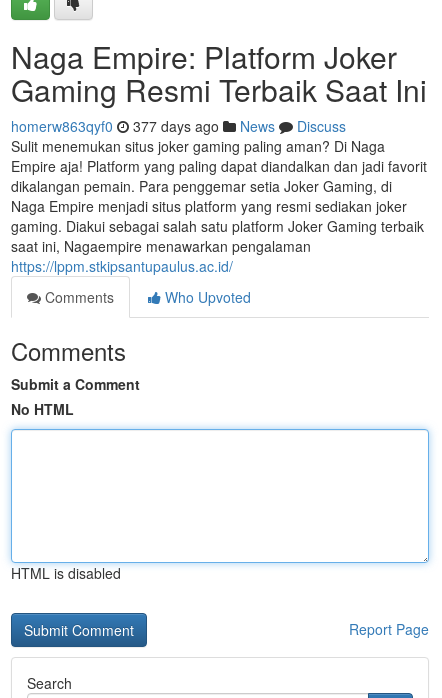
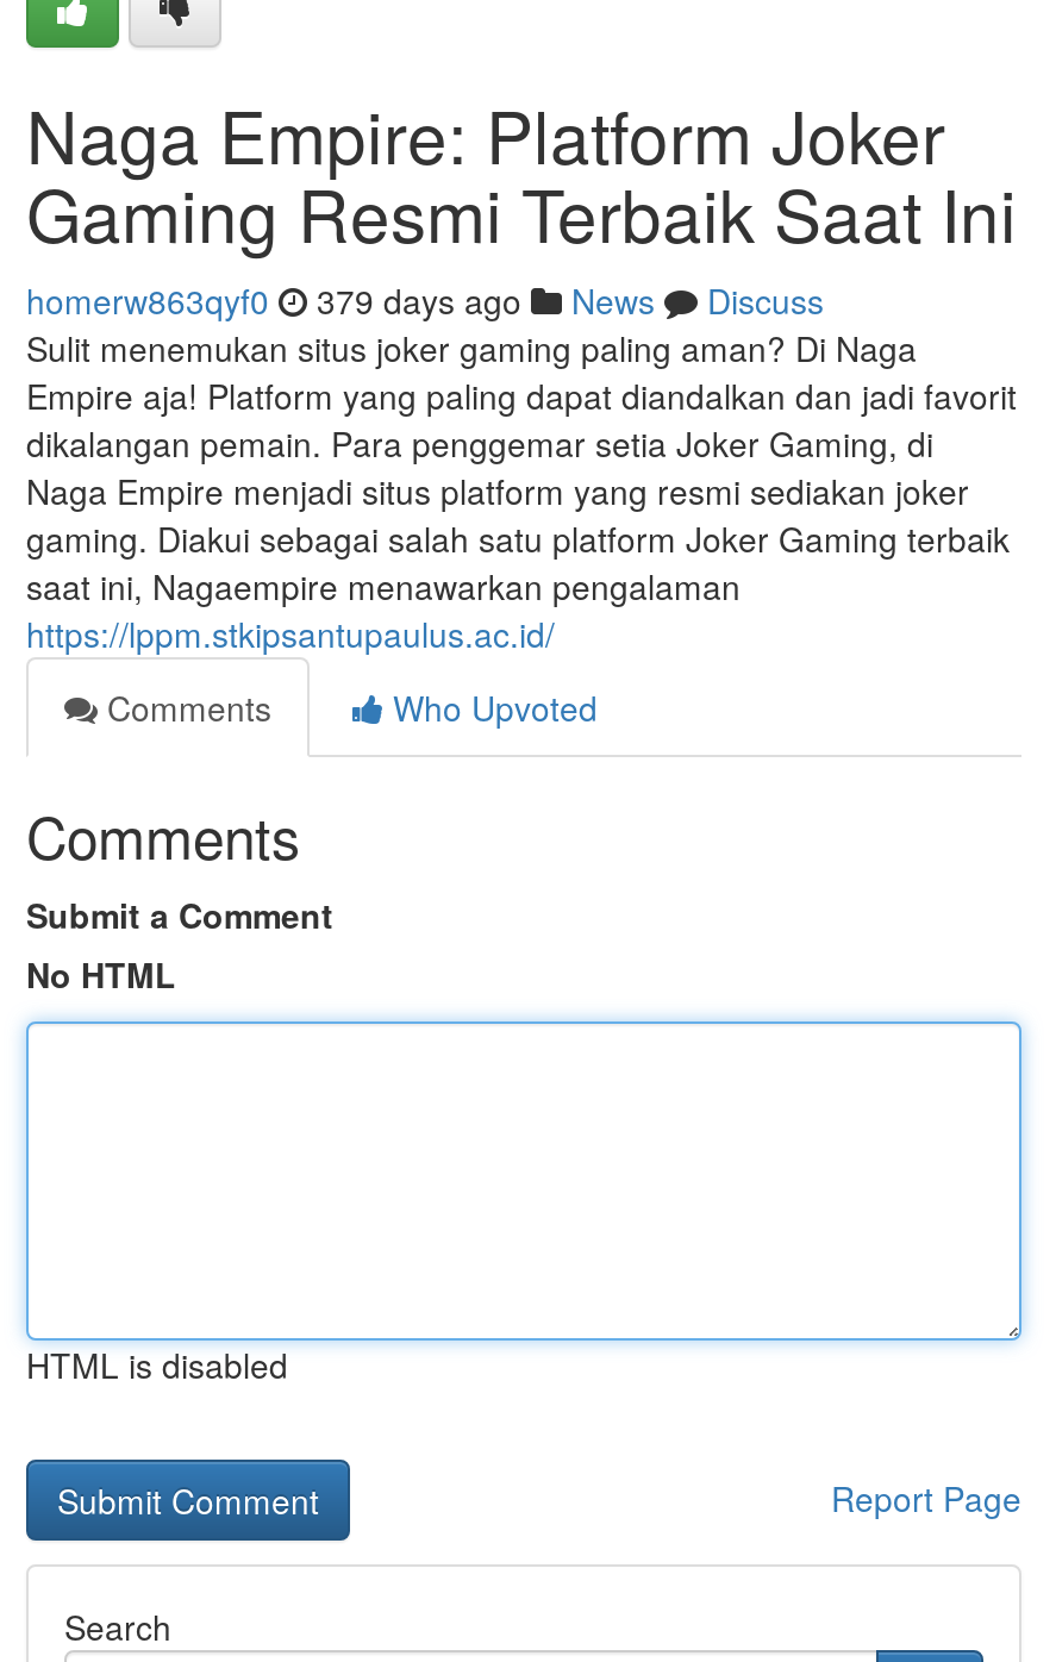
[11,116,346,136] homerw863qyf0 377 days ago News Discuss -> [26,276,824,324] homerw863qyf0 379 days ago News Discuss

